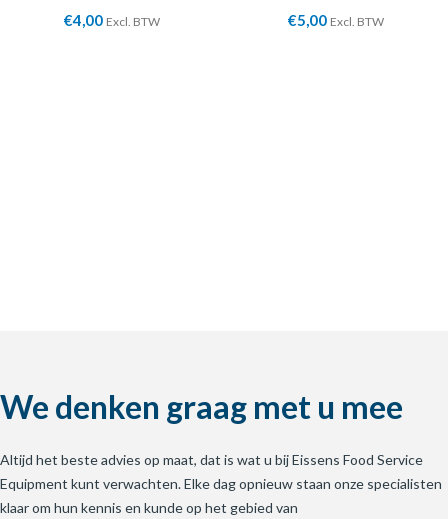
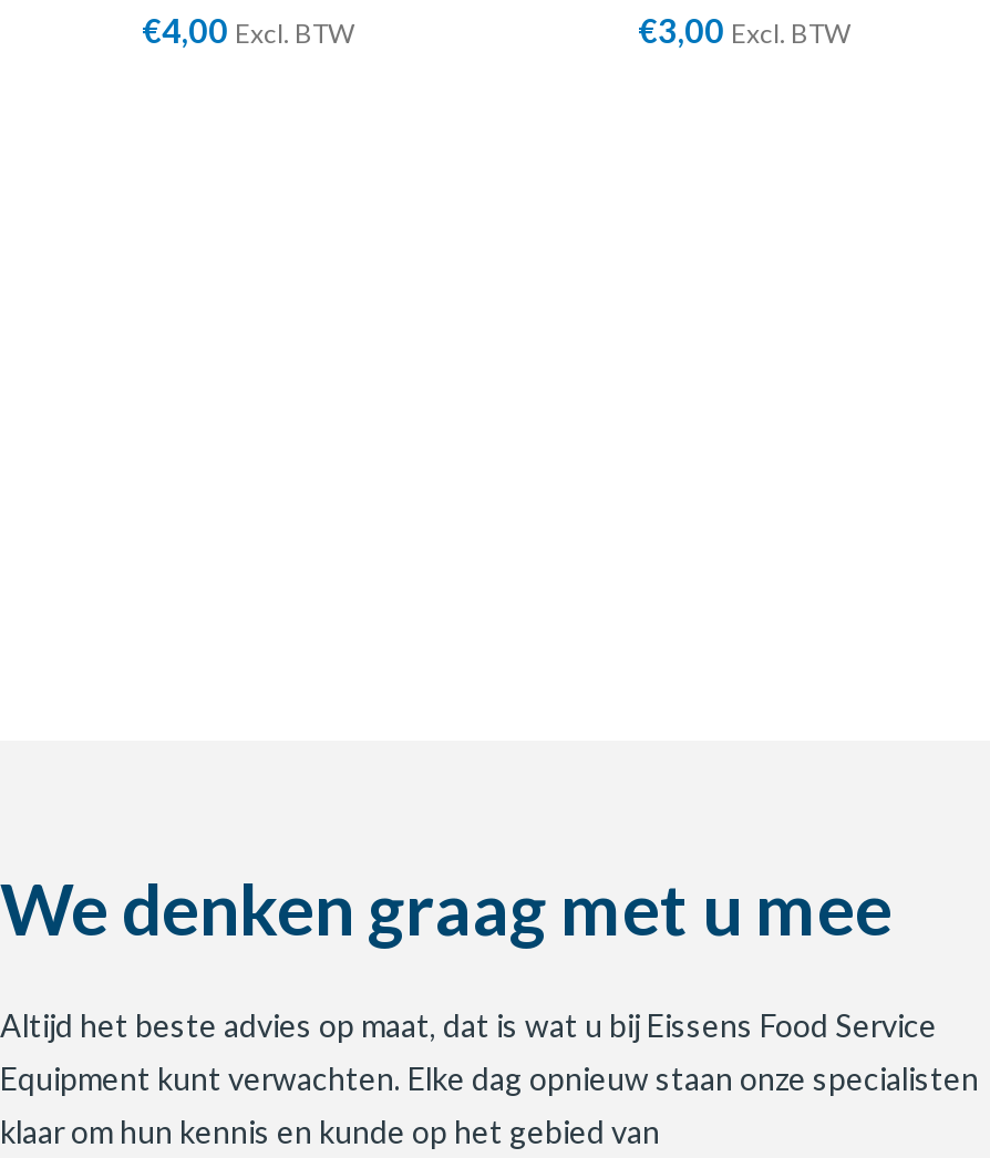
[288,11,384,29] €5,00 Excl. BTW -> [638,10,850,50] €3,00 Excl. BTW

